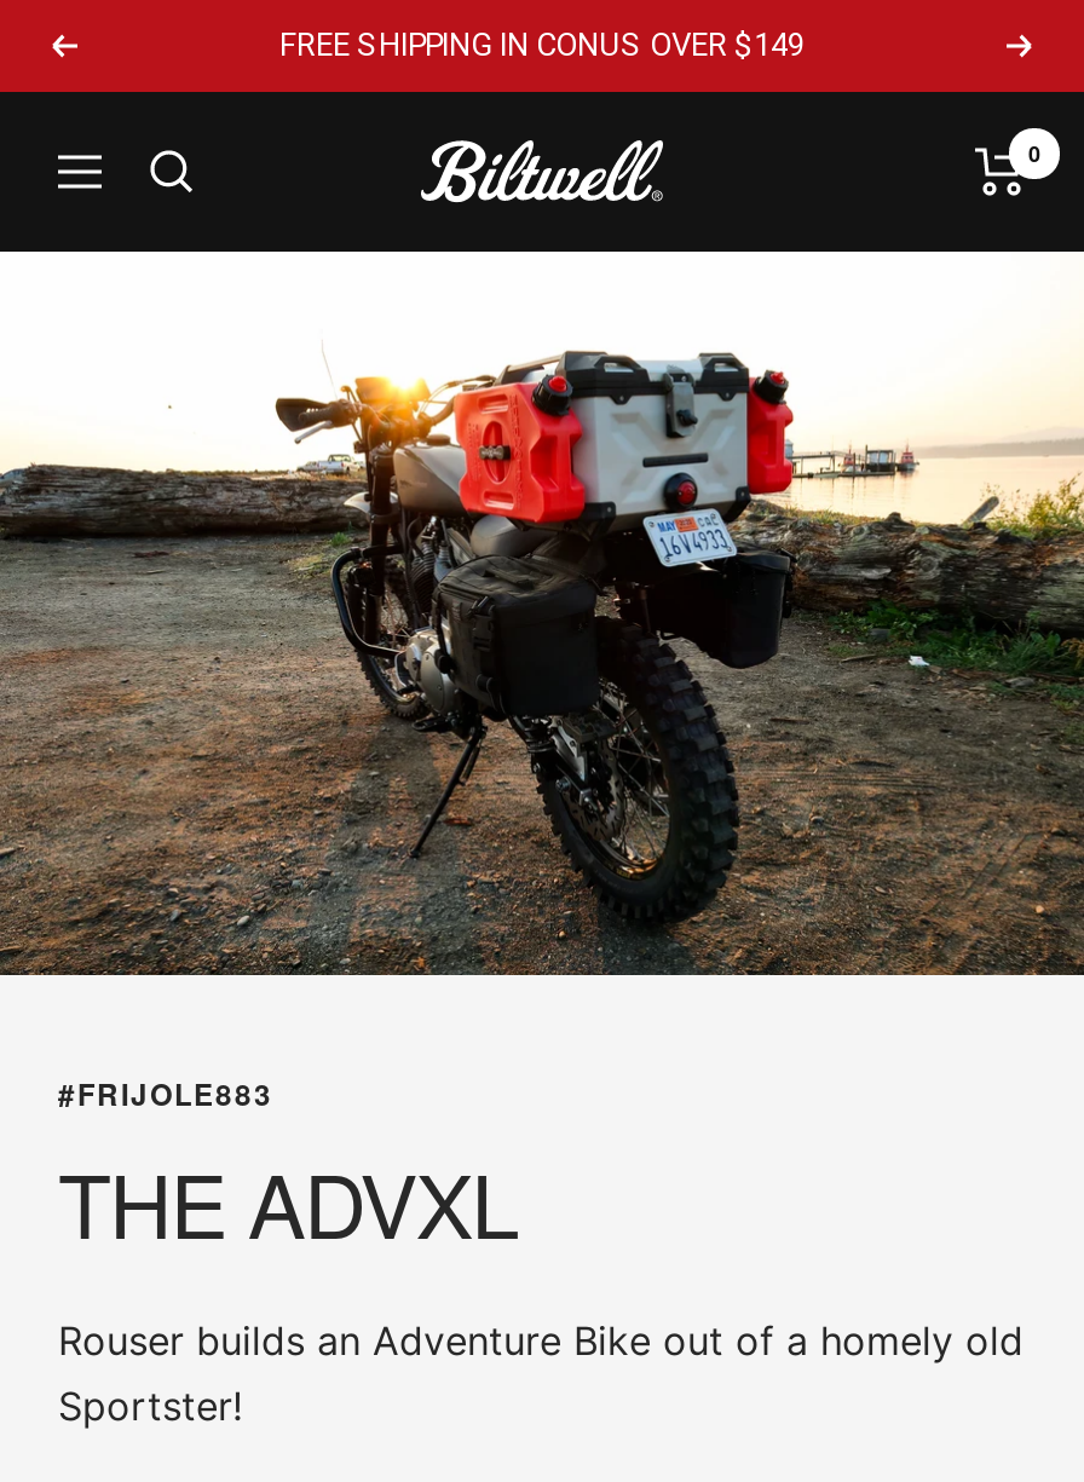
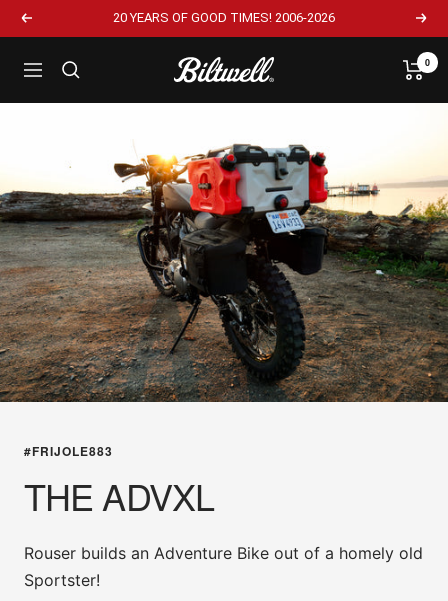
[279,27,805,63] FREE SHIPPING IN CONUS OVER $149 -> [113,10,335,25] 20 YEARS OF GOOD TIMES! 2006-2026

